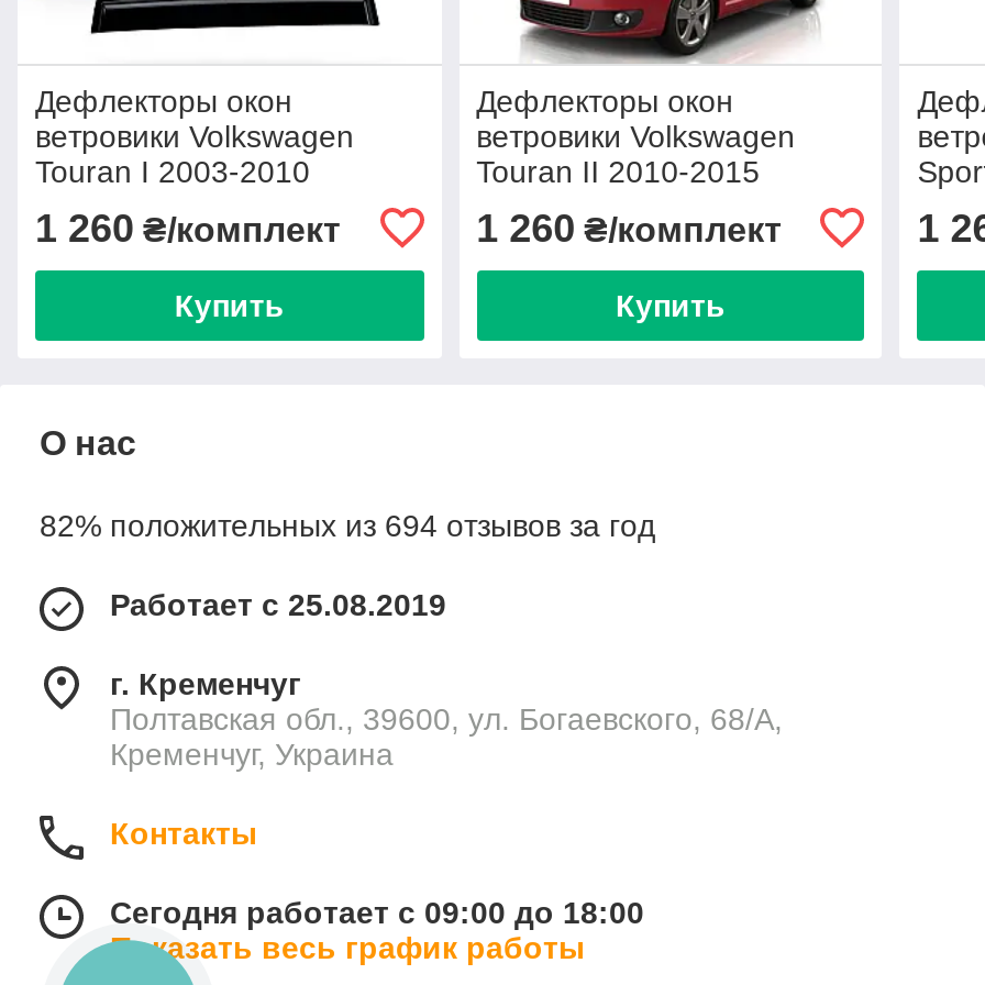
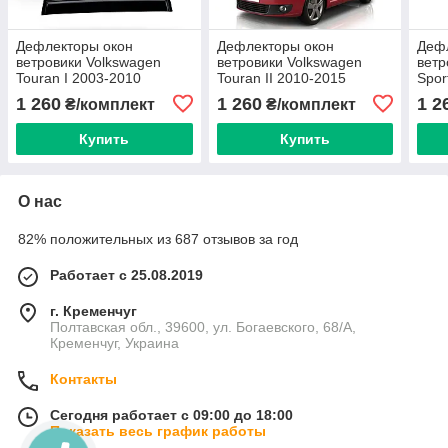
[40,507,655,543] 82% положительных из 694 отзывов за год -> [18,231,298,247] 82% положительных из 687 отзывов за год

